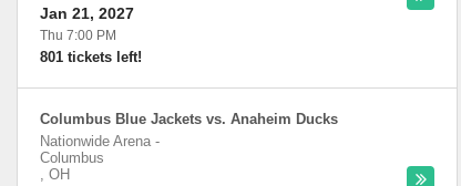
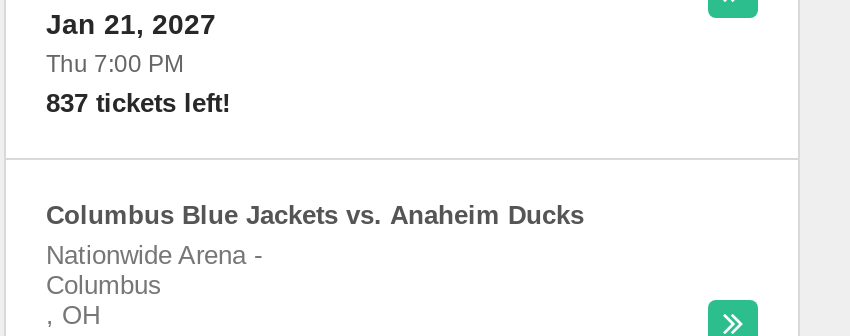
[40,49,142,65] 801 tickets left! -> [46,88,230,118] 837 tickets left!

